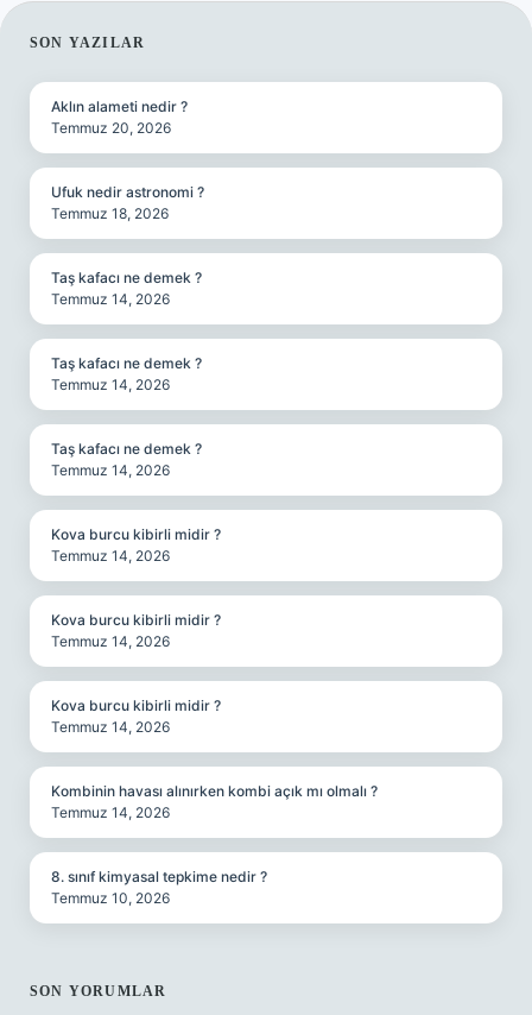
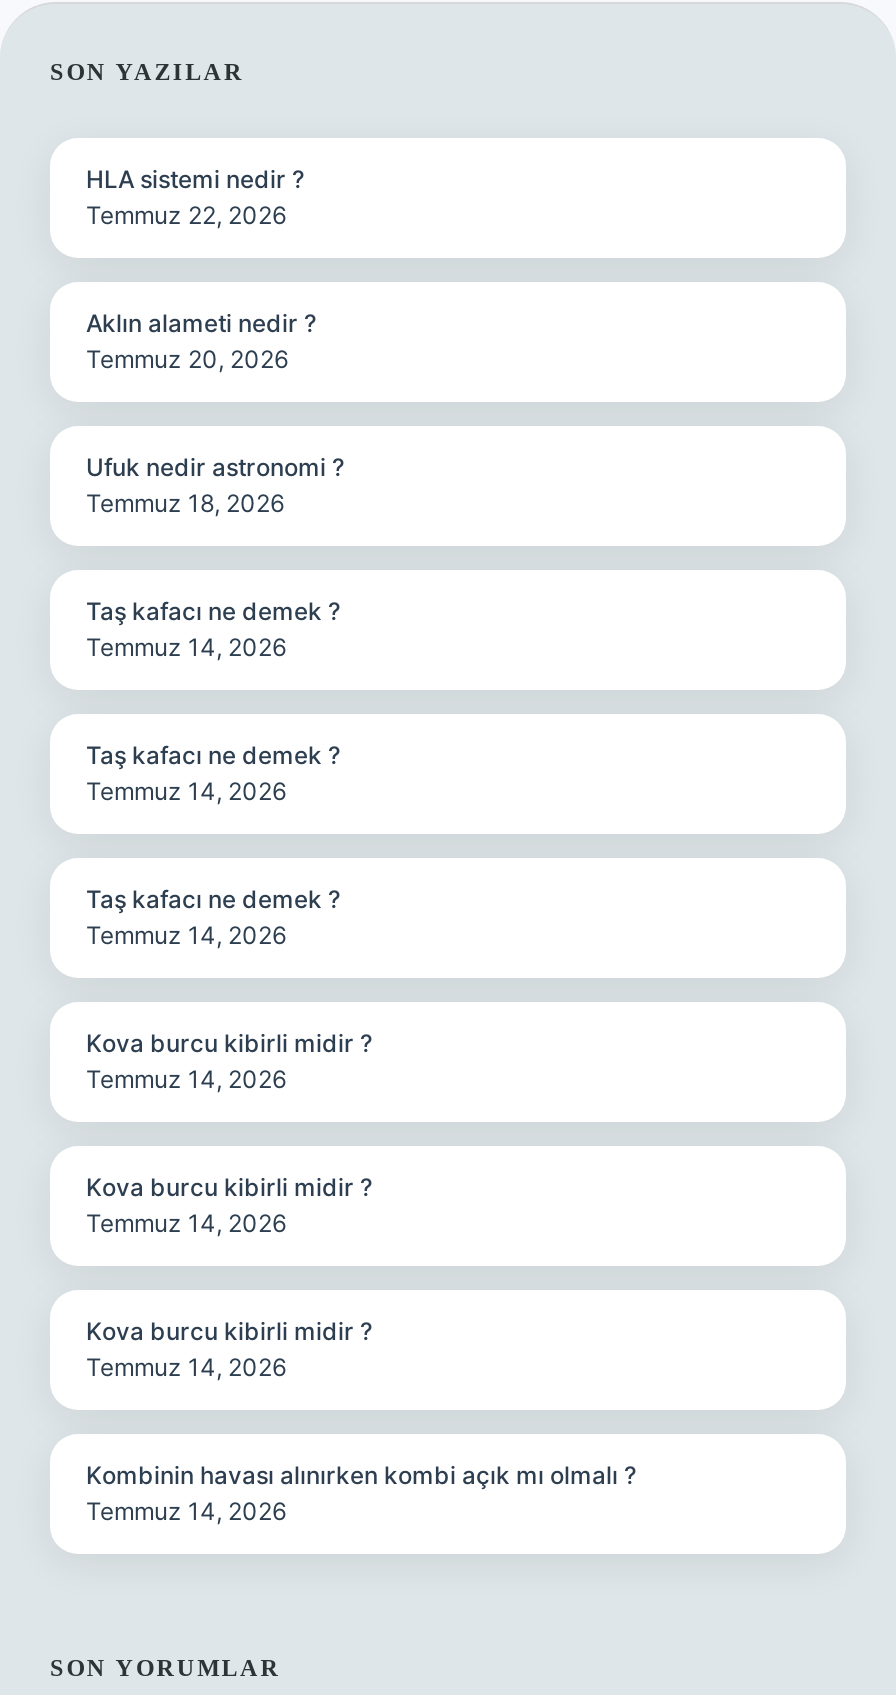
none -> [86,164,304,230] HLA sistemi nedir ? | Temmuz 22, 2026
moved [51,97,378,821] -> [86,308,636,1526]: Aklın alameti nedir ? | Temmuz 20, 2026 | Ufuk nedir astronomi ? | ... | Kombinin havası alınırken kombi açık mı olmalı ? | Temmuz 14, 2026
[51,868,267,907] 8. sınıf kimyasal tepkime nedir ? | Temmuz 10, 2026 -> none

